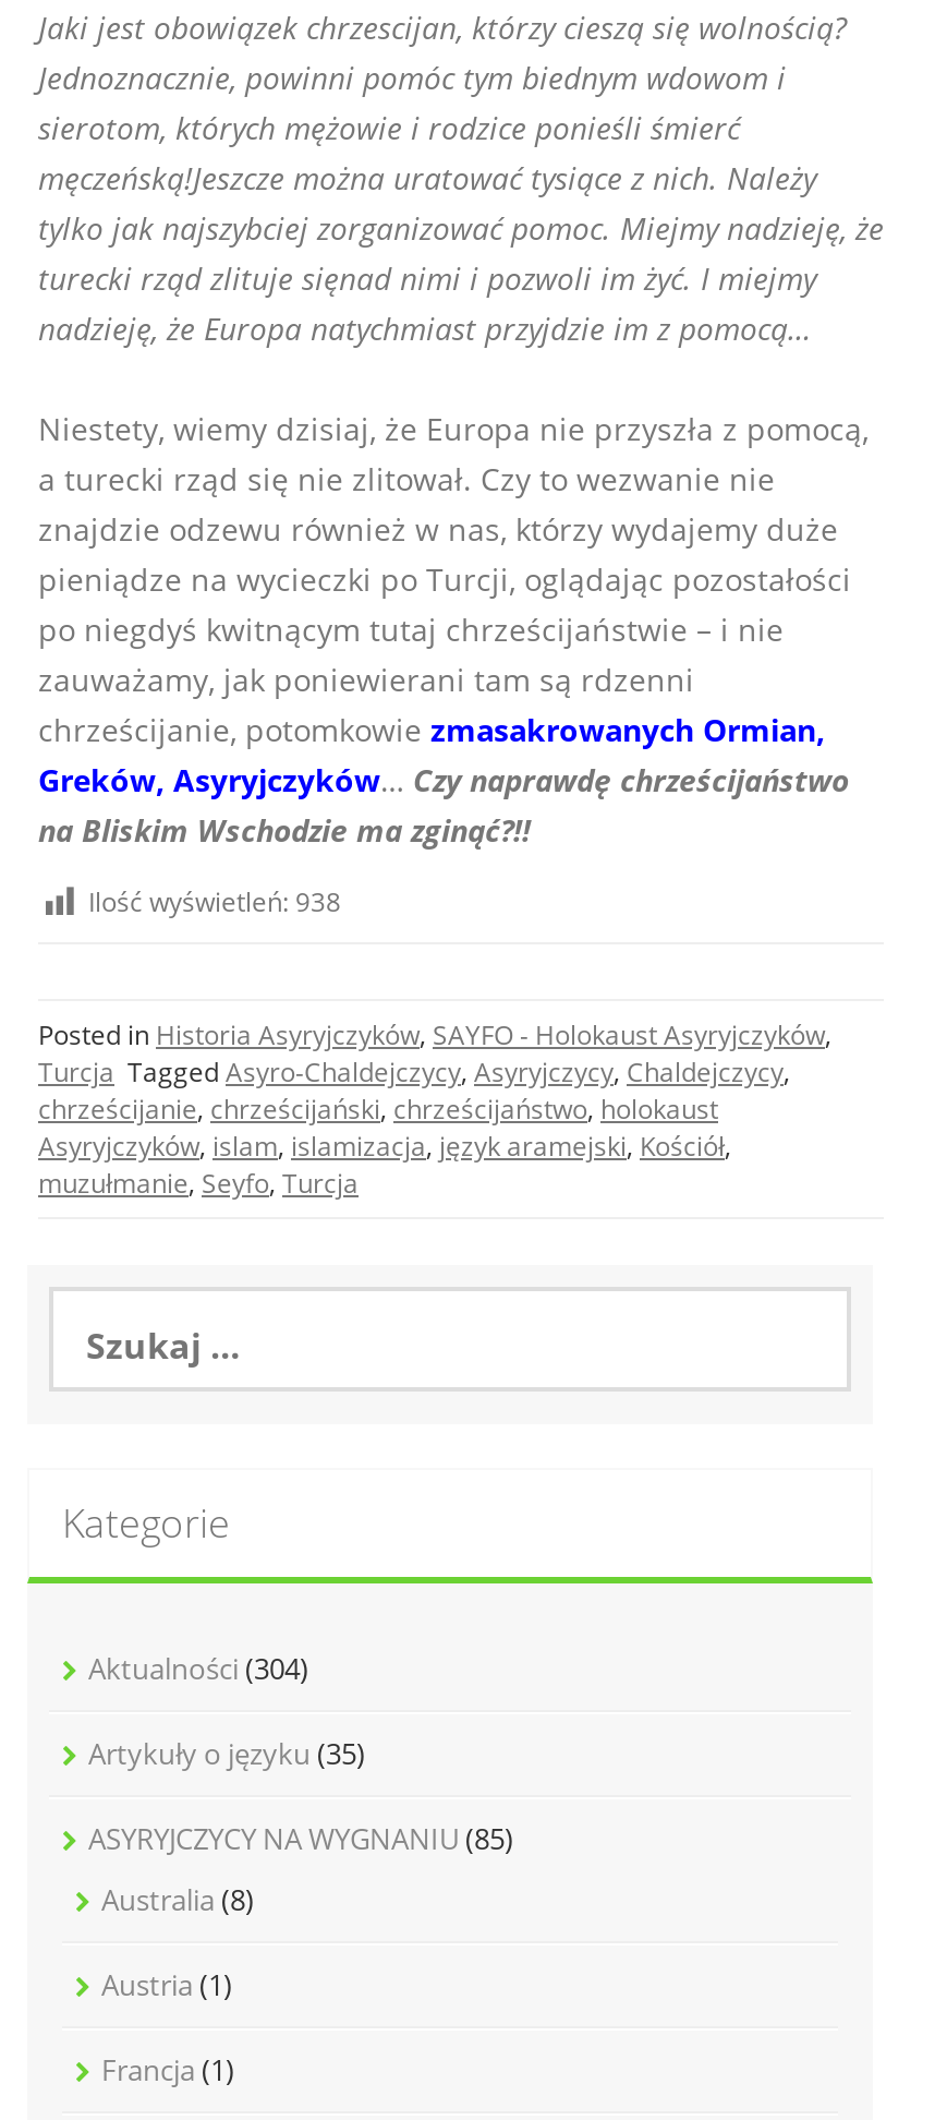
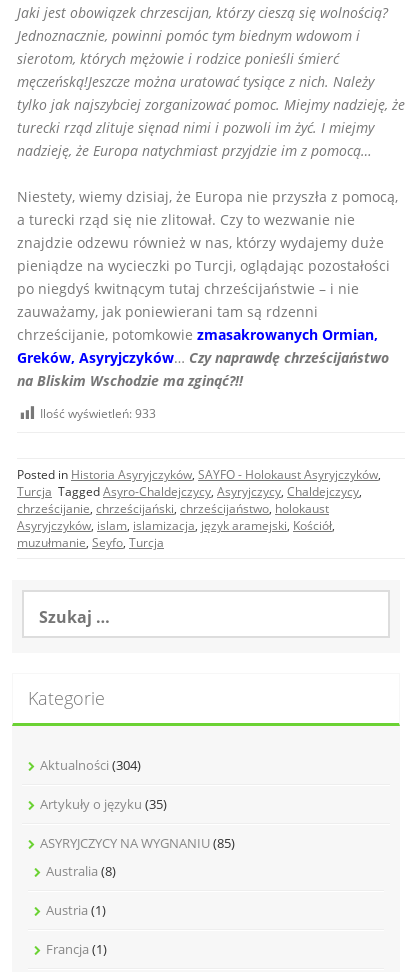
[88,884,341,921] Ilość wyświetleń: 938 -> [40,405,156,422] Ilość wyświetleń: 933

